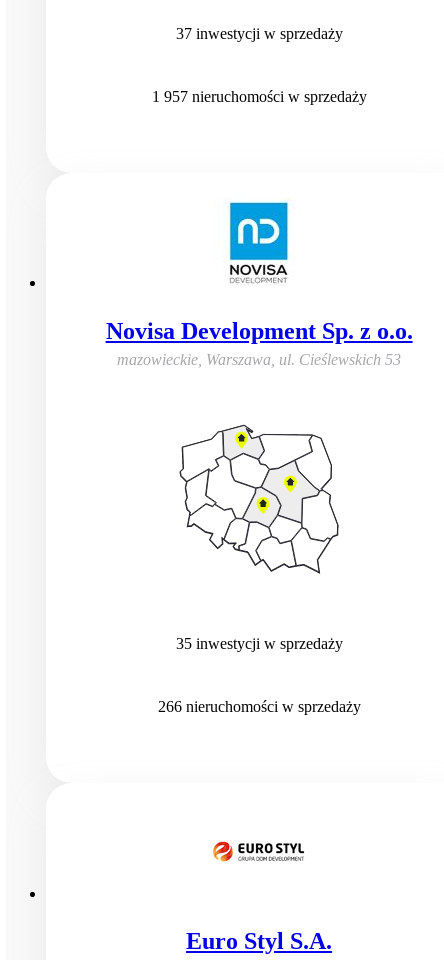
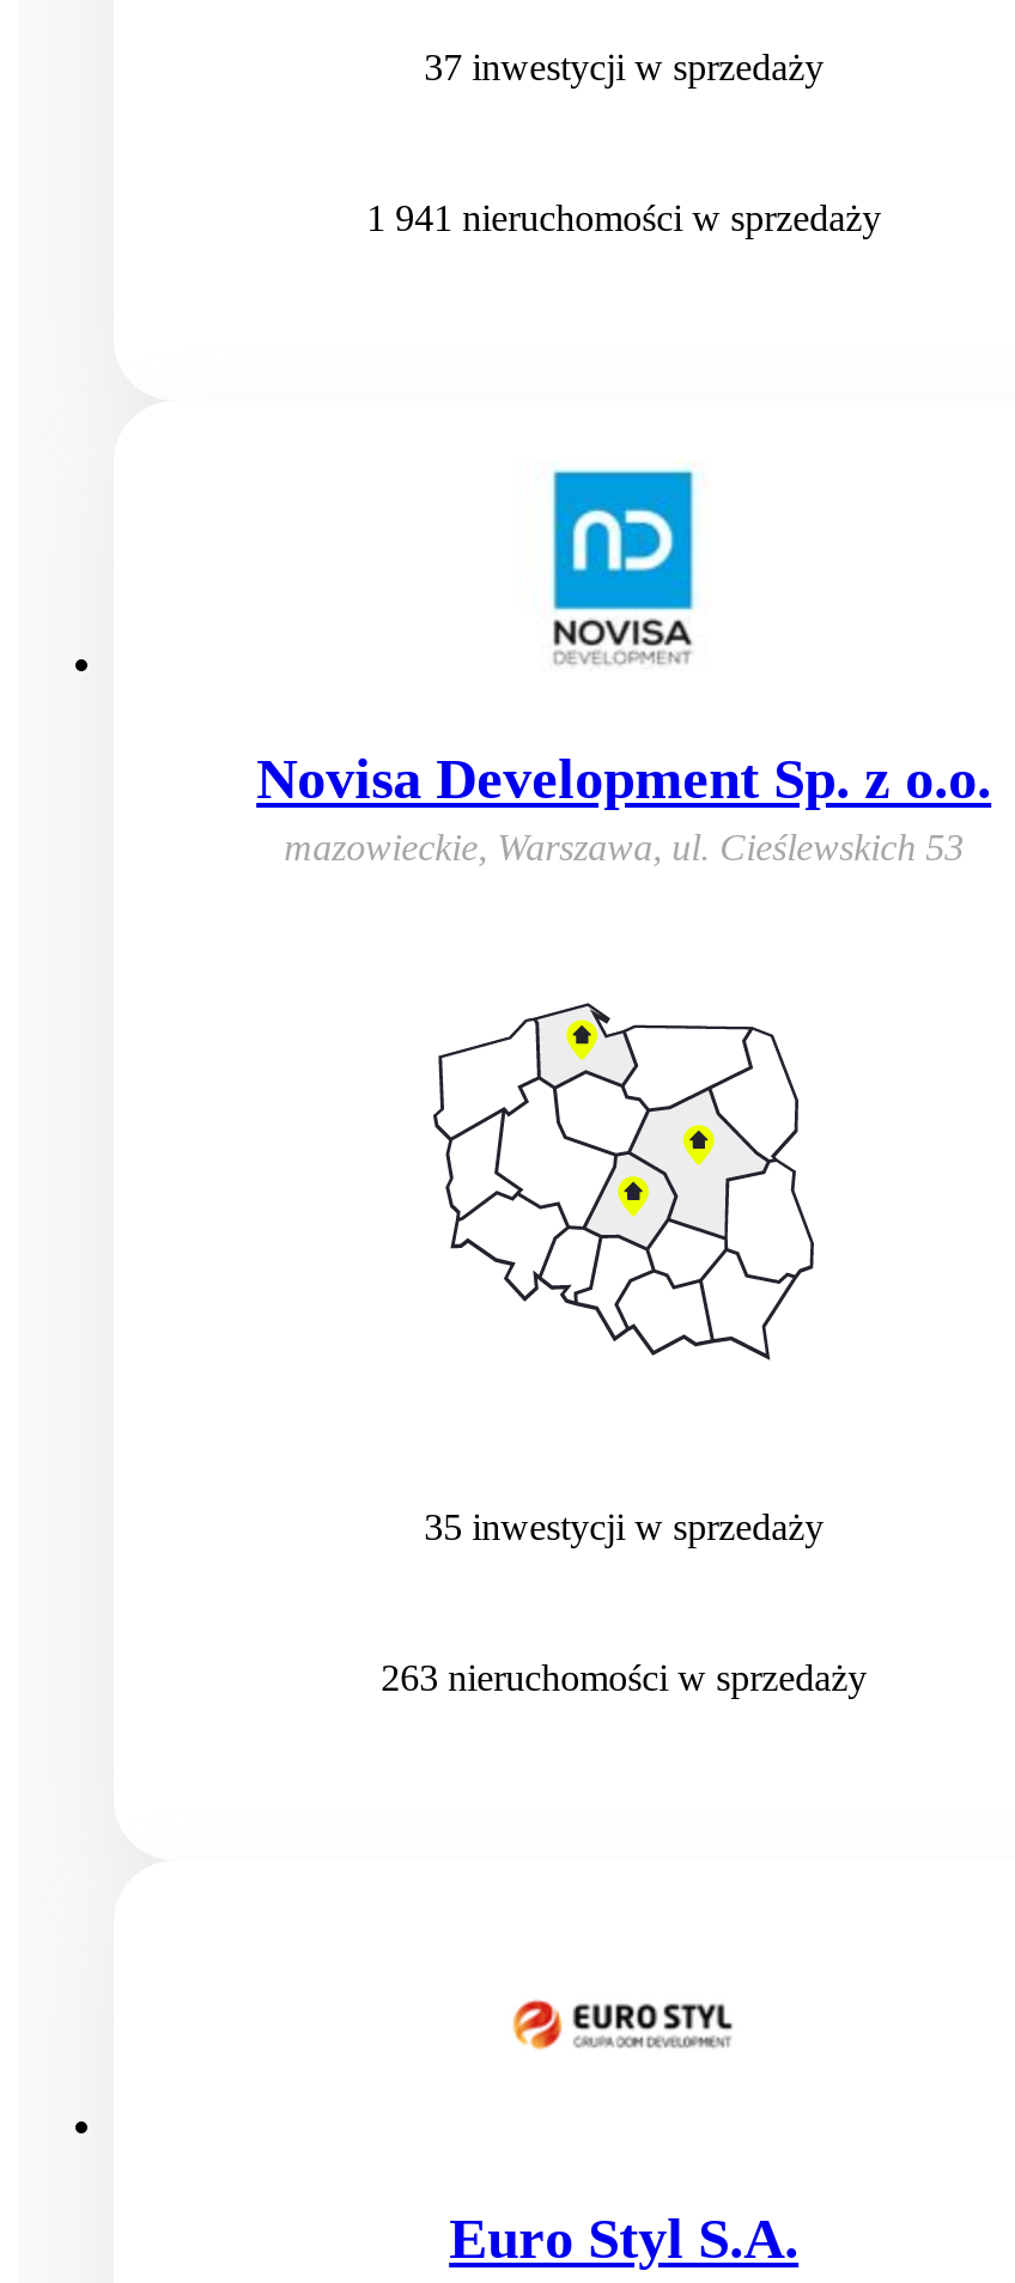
[152,88,367,105] 1 957 nieruchomości w sprzedaży -> [367,197,881,237] 1 941 nieruchomości w sprzedaży
[158,698,361,715] 266 nieruchomości w sprzedaży -> [381,1657,867,1697] 263 nieruchomości w sprzedaży

